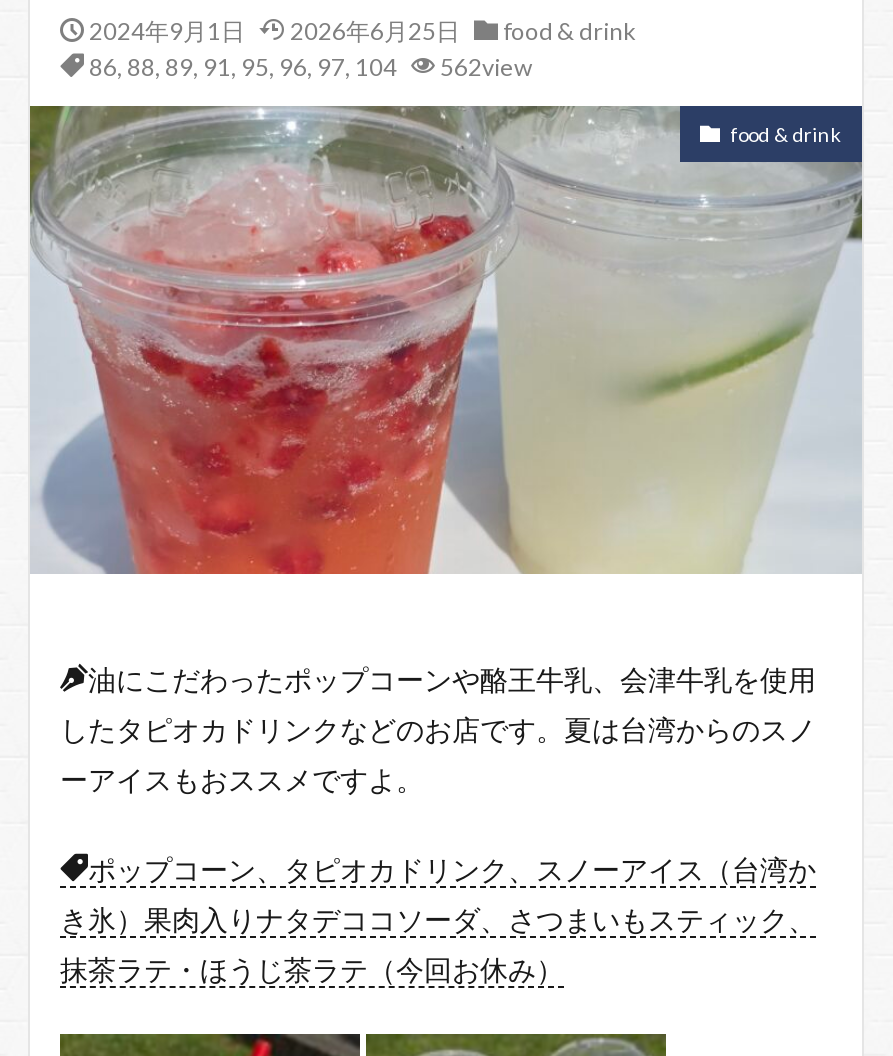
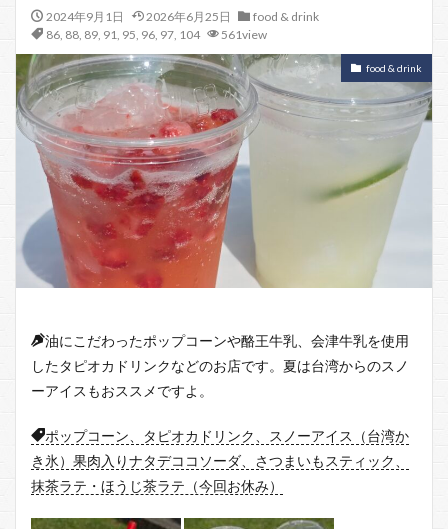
[89,52,532,82] 86, 88, 89, 91, 95, 96, 97, 104 562view -> [45,27,267,42] 86, 88, 89, 91, 95, 96, 97, 104 561view

